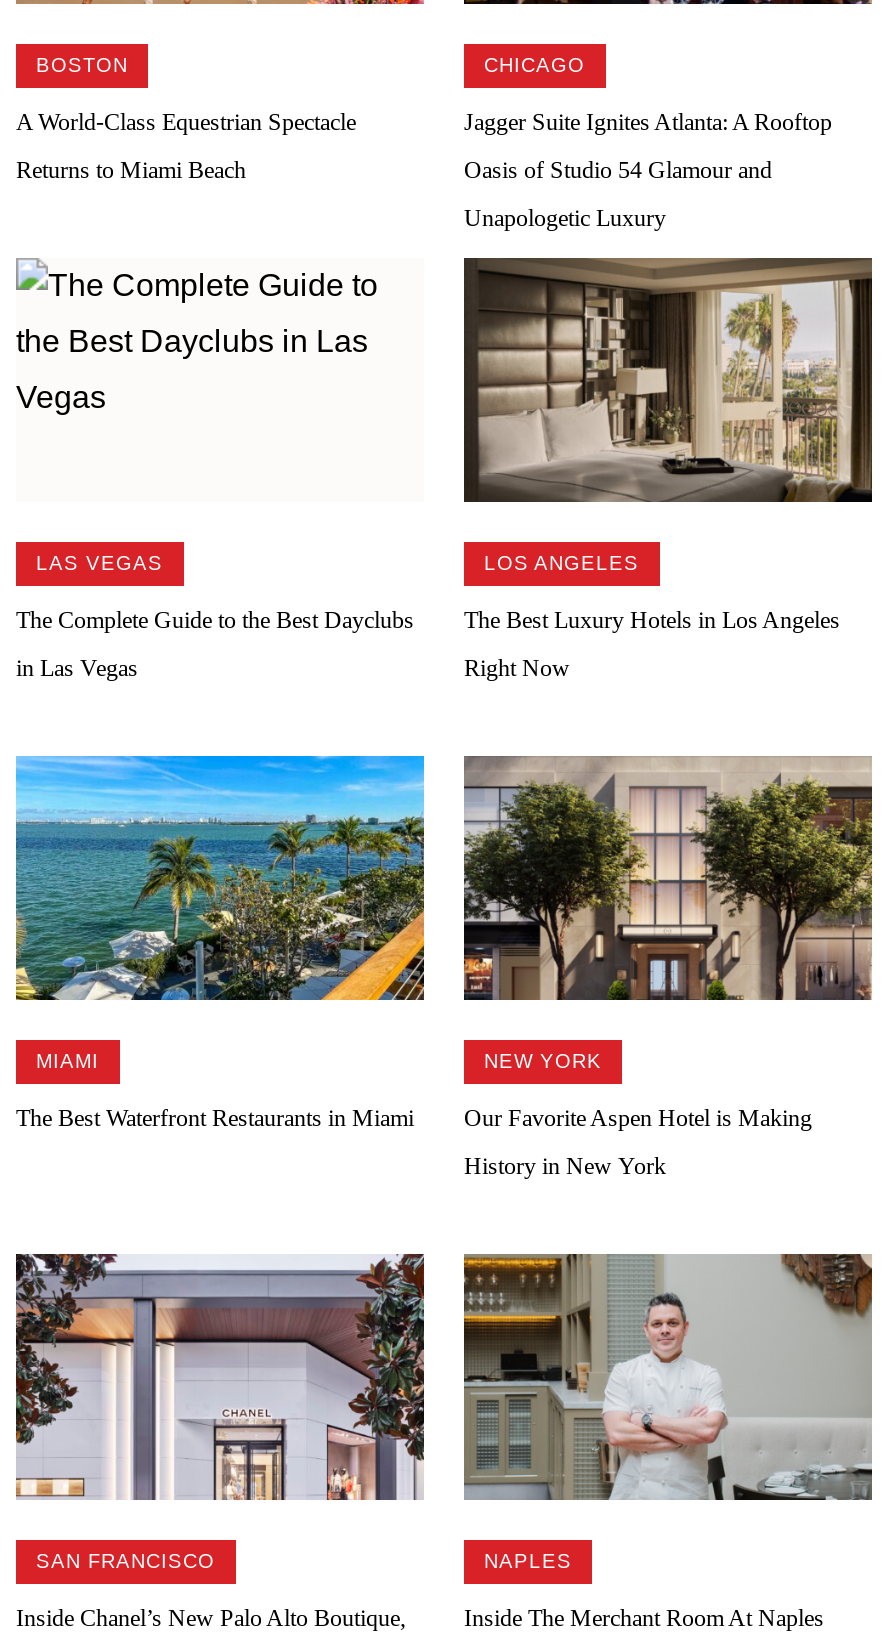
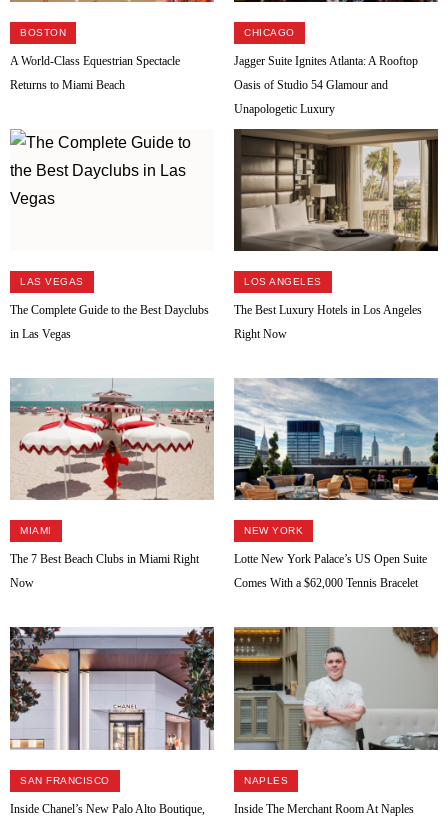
[14,754,426,1002] [image] -> [9,378,215,501] [image]
[462,756,874,1002] [image] -> [233,377,439,501] [image]
[16,1105,414,1133] The Best Waterfront Restaurants in Miami -> [10,552,199,590] The 7 Best Beach Clubs in Miami Right | Now
[464,1105,812,1133] Our Favorite Aspen Hotel is Making -> [234,552,427,566] Lotte New York Palace’s US Open Suite
[464,1153,666,1181] History in New York -> [234,576,418,590] Comes With a $62,000 Tennis Bracelet

